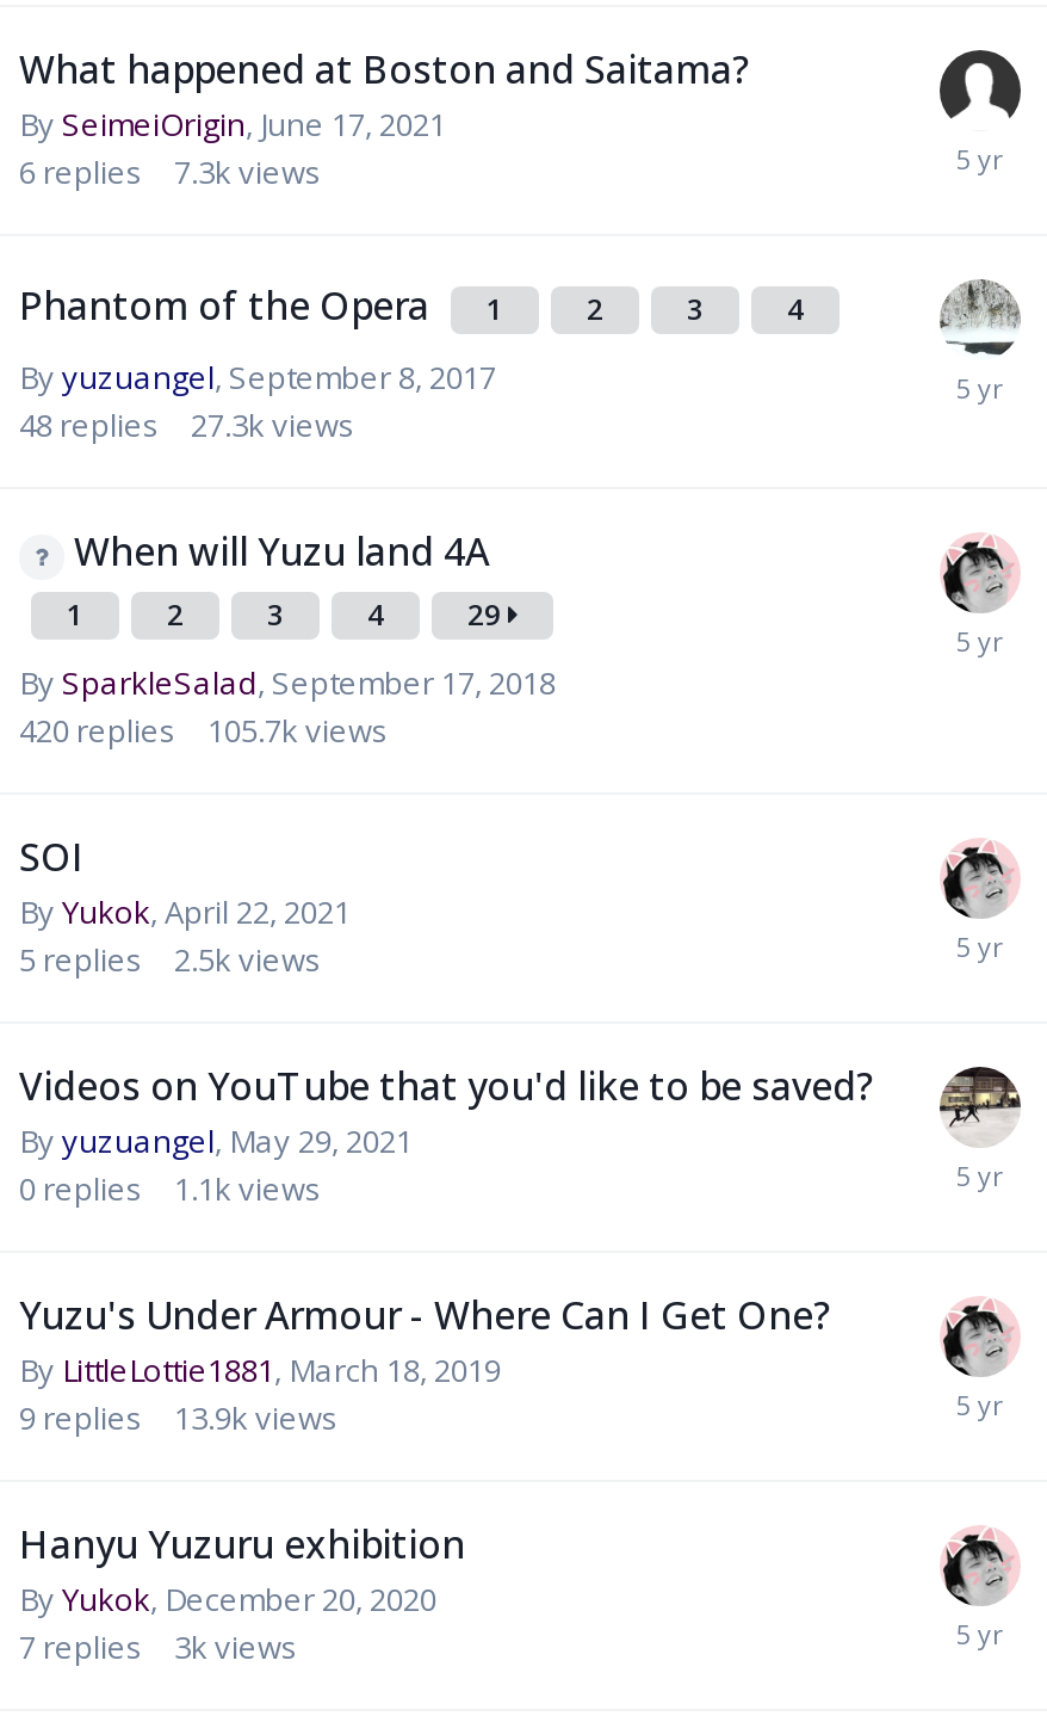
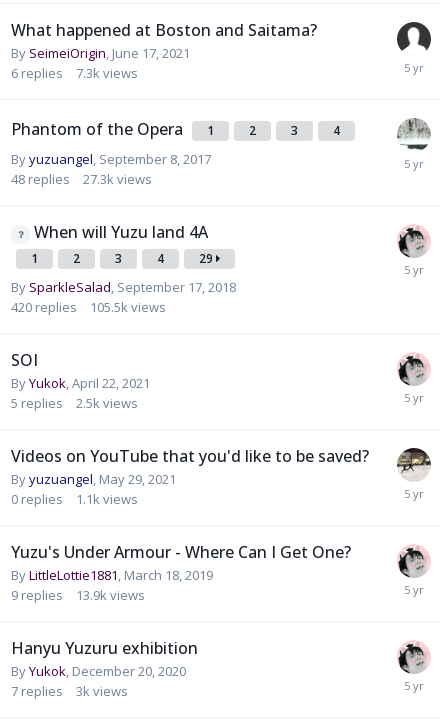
[19,709,389,752] 420 replies 105.7k views -> [11,298,166,316] 420 replies 105.5k views

